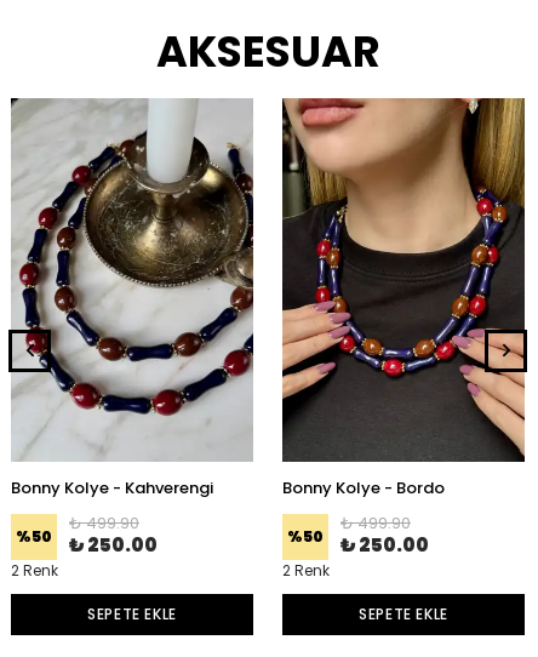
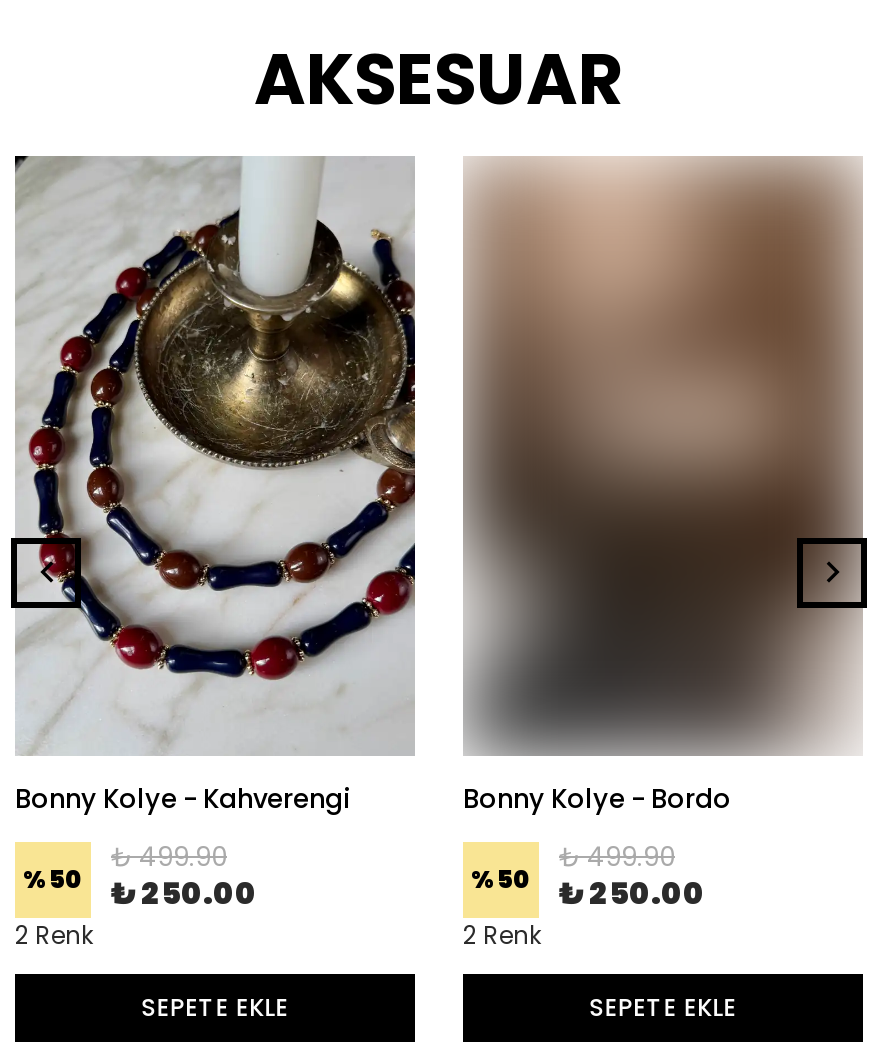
[281,98,526,463] [image] -> [463,158,863,756] [image]

